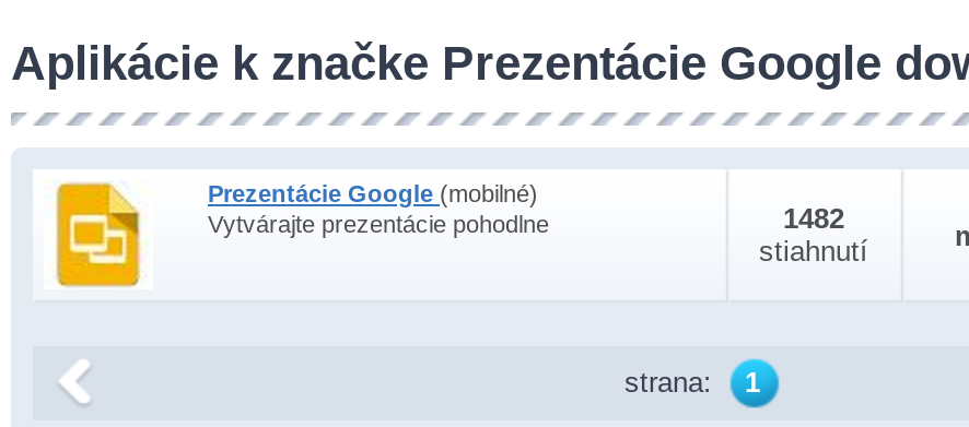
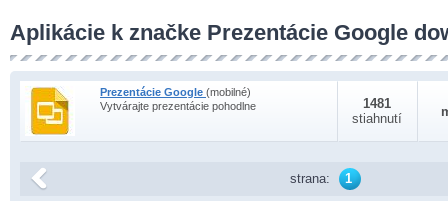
[783,202,844,235] 1482 -> [363,96,391,111] 1481

